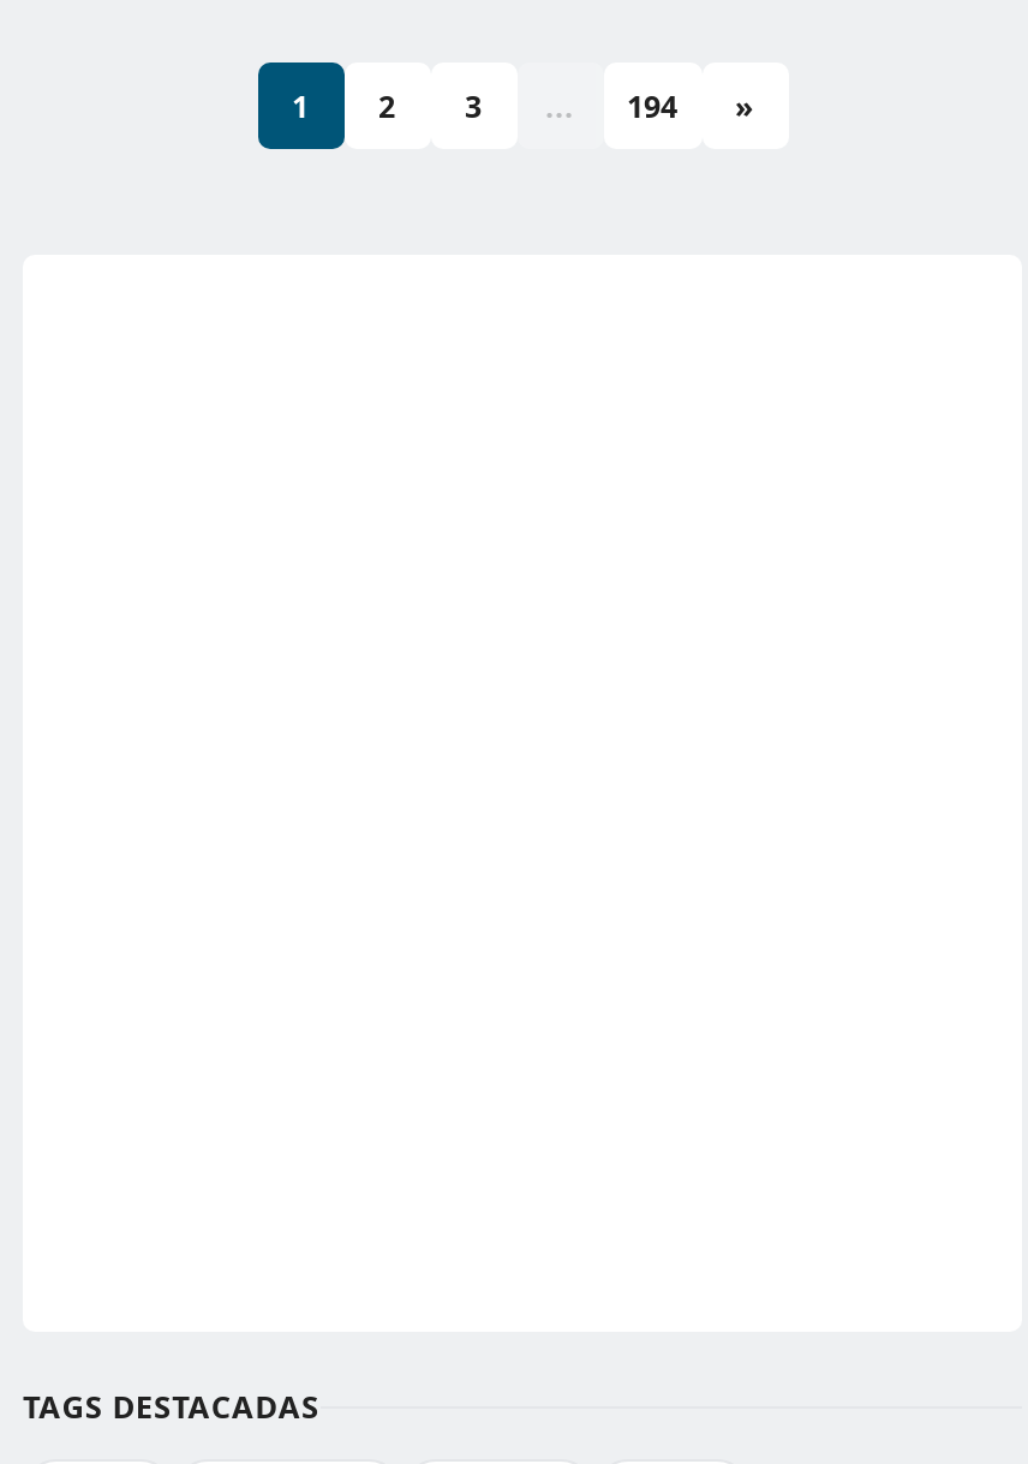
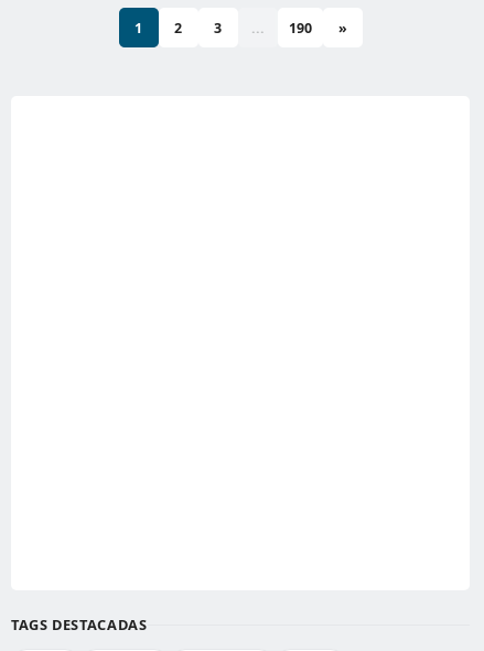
[627,85,677,126] 194 -> [288,18,311,37] 190

